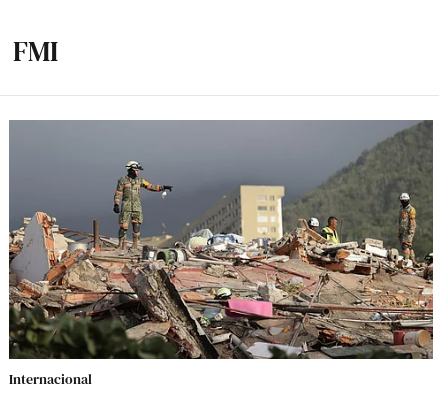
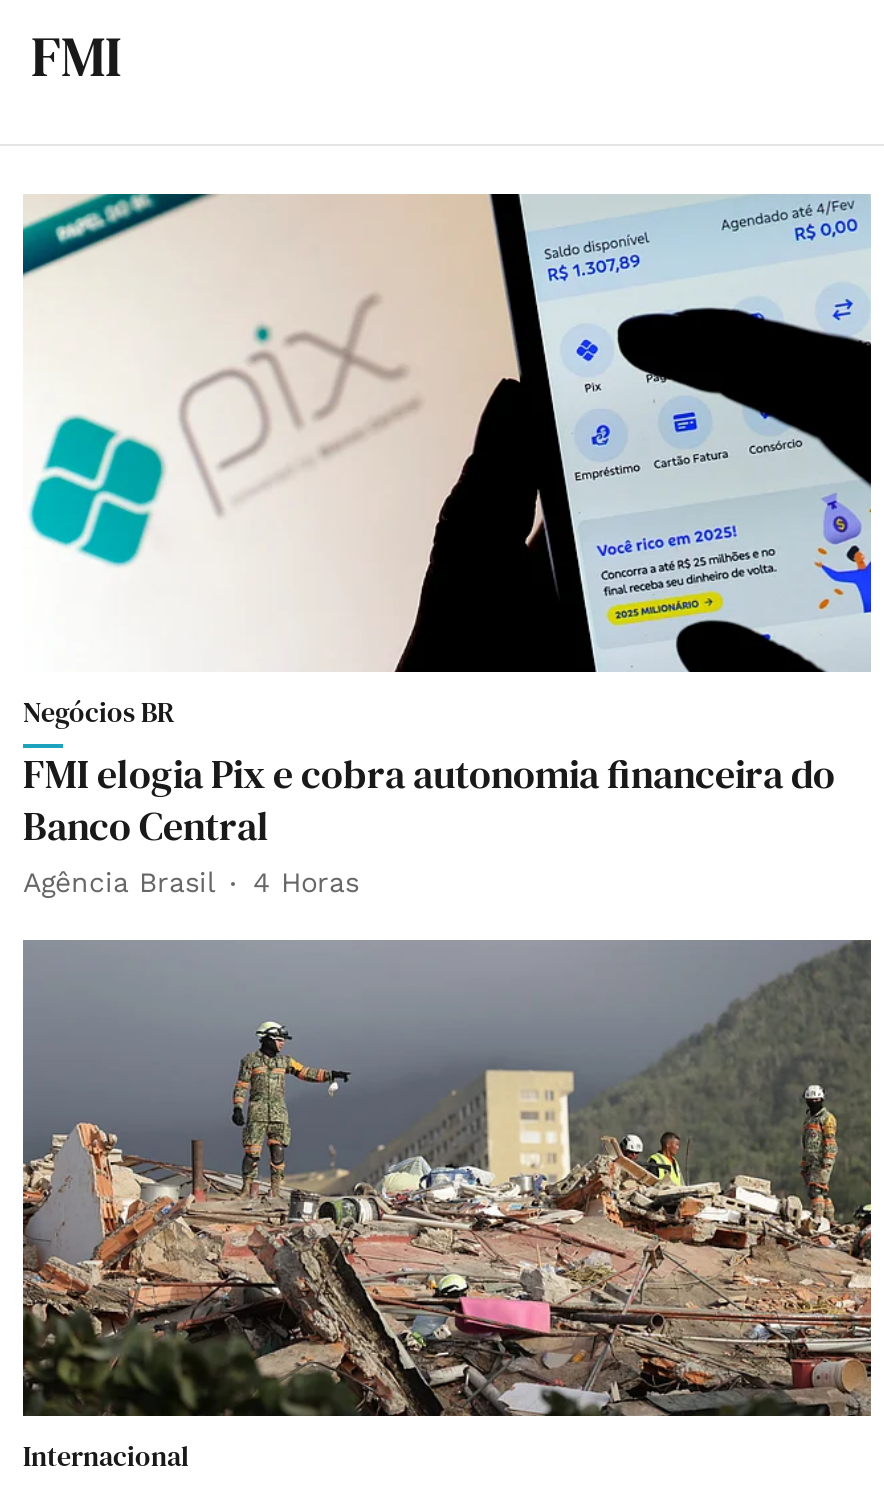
none -> [21,192,873,898] [image] | Negócios BR | FMI elogia Pix e cobra autonomia financeira do | Banco Central | Agência Brasil | 4 Horas

